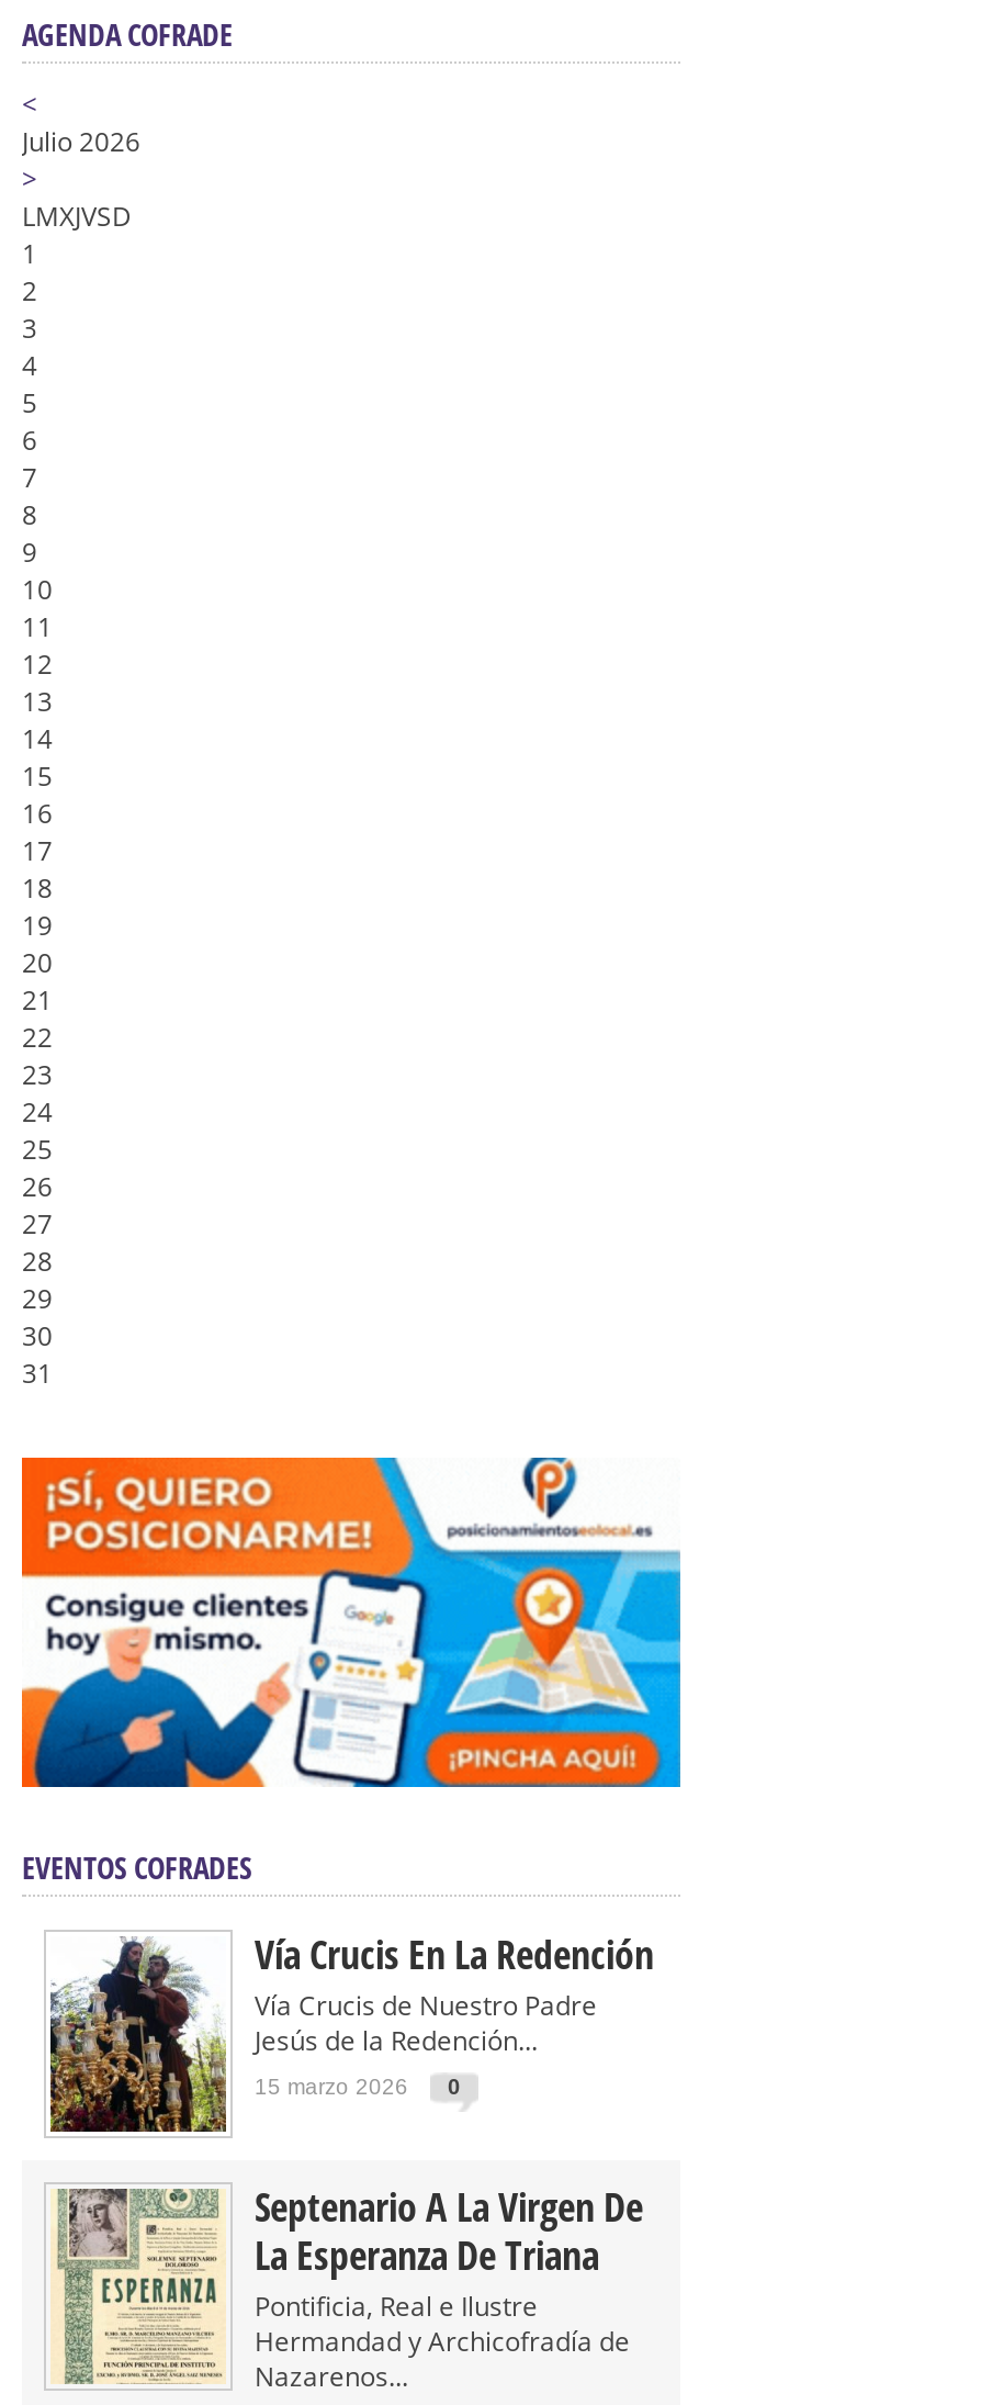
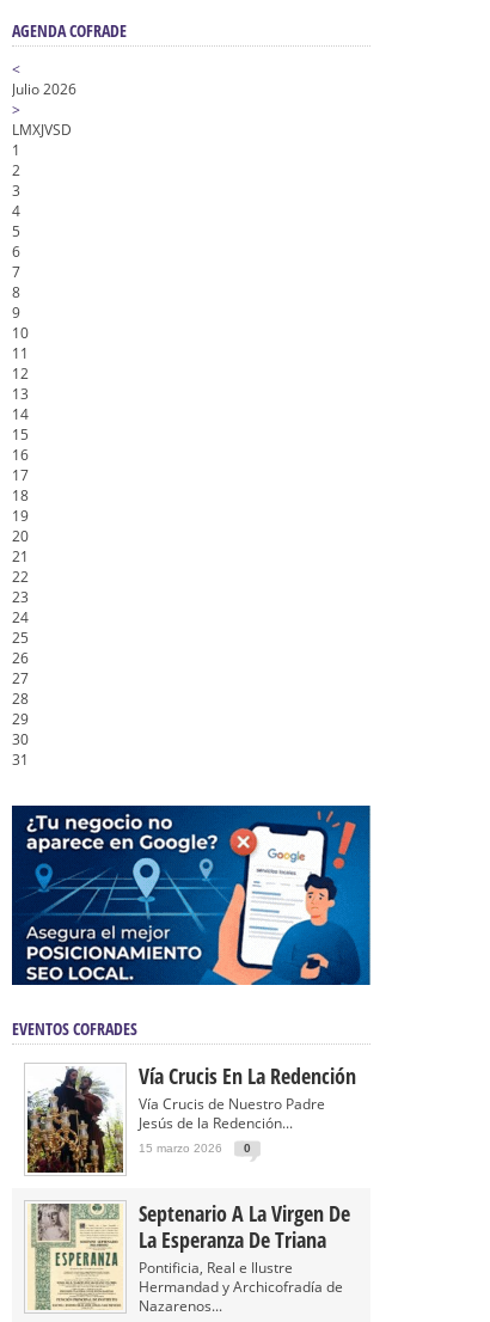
[20,1456,680,1789] [image] -> [11,804,372,986] [image]

